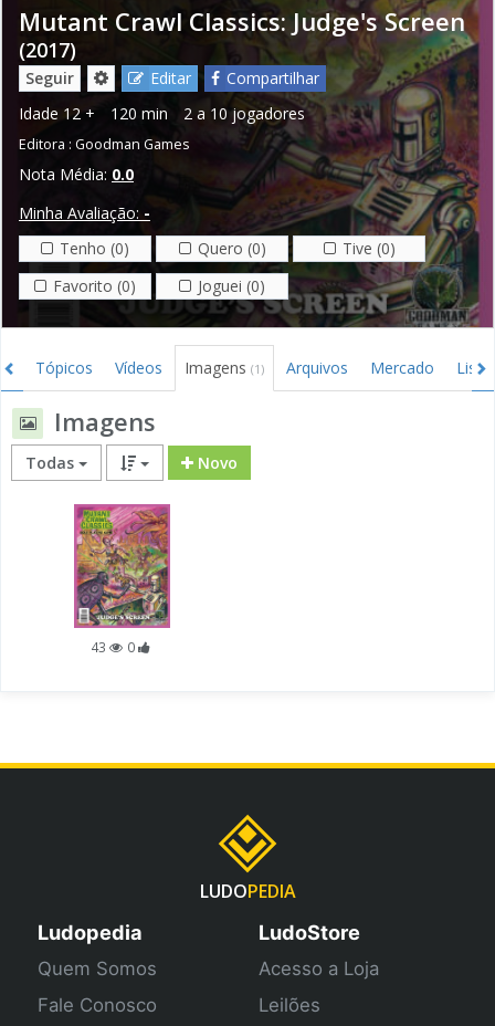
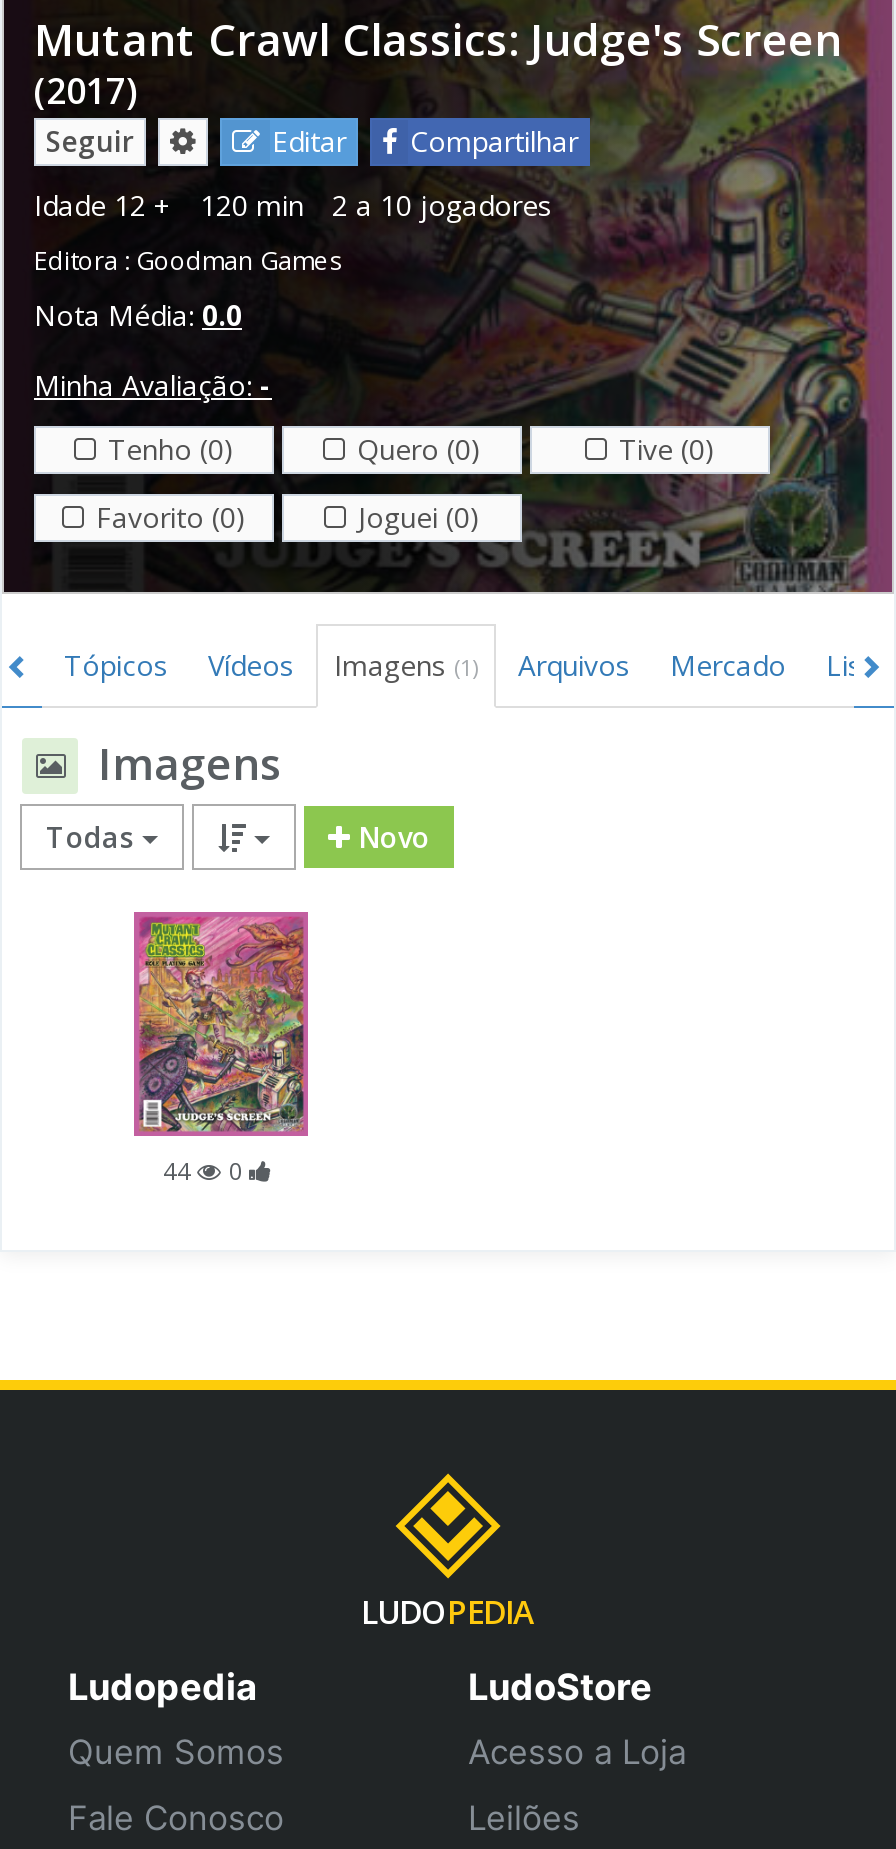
[90,638,138,655] 43 0 -> [163,1153,249,1185] 44 0

